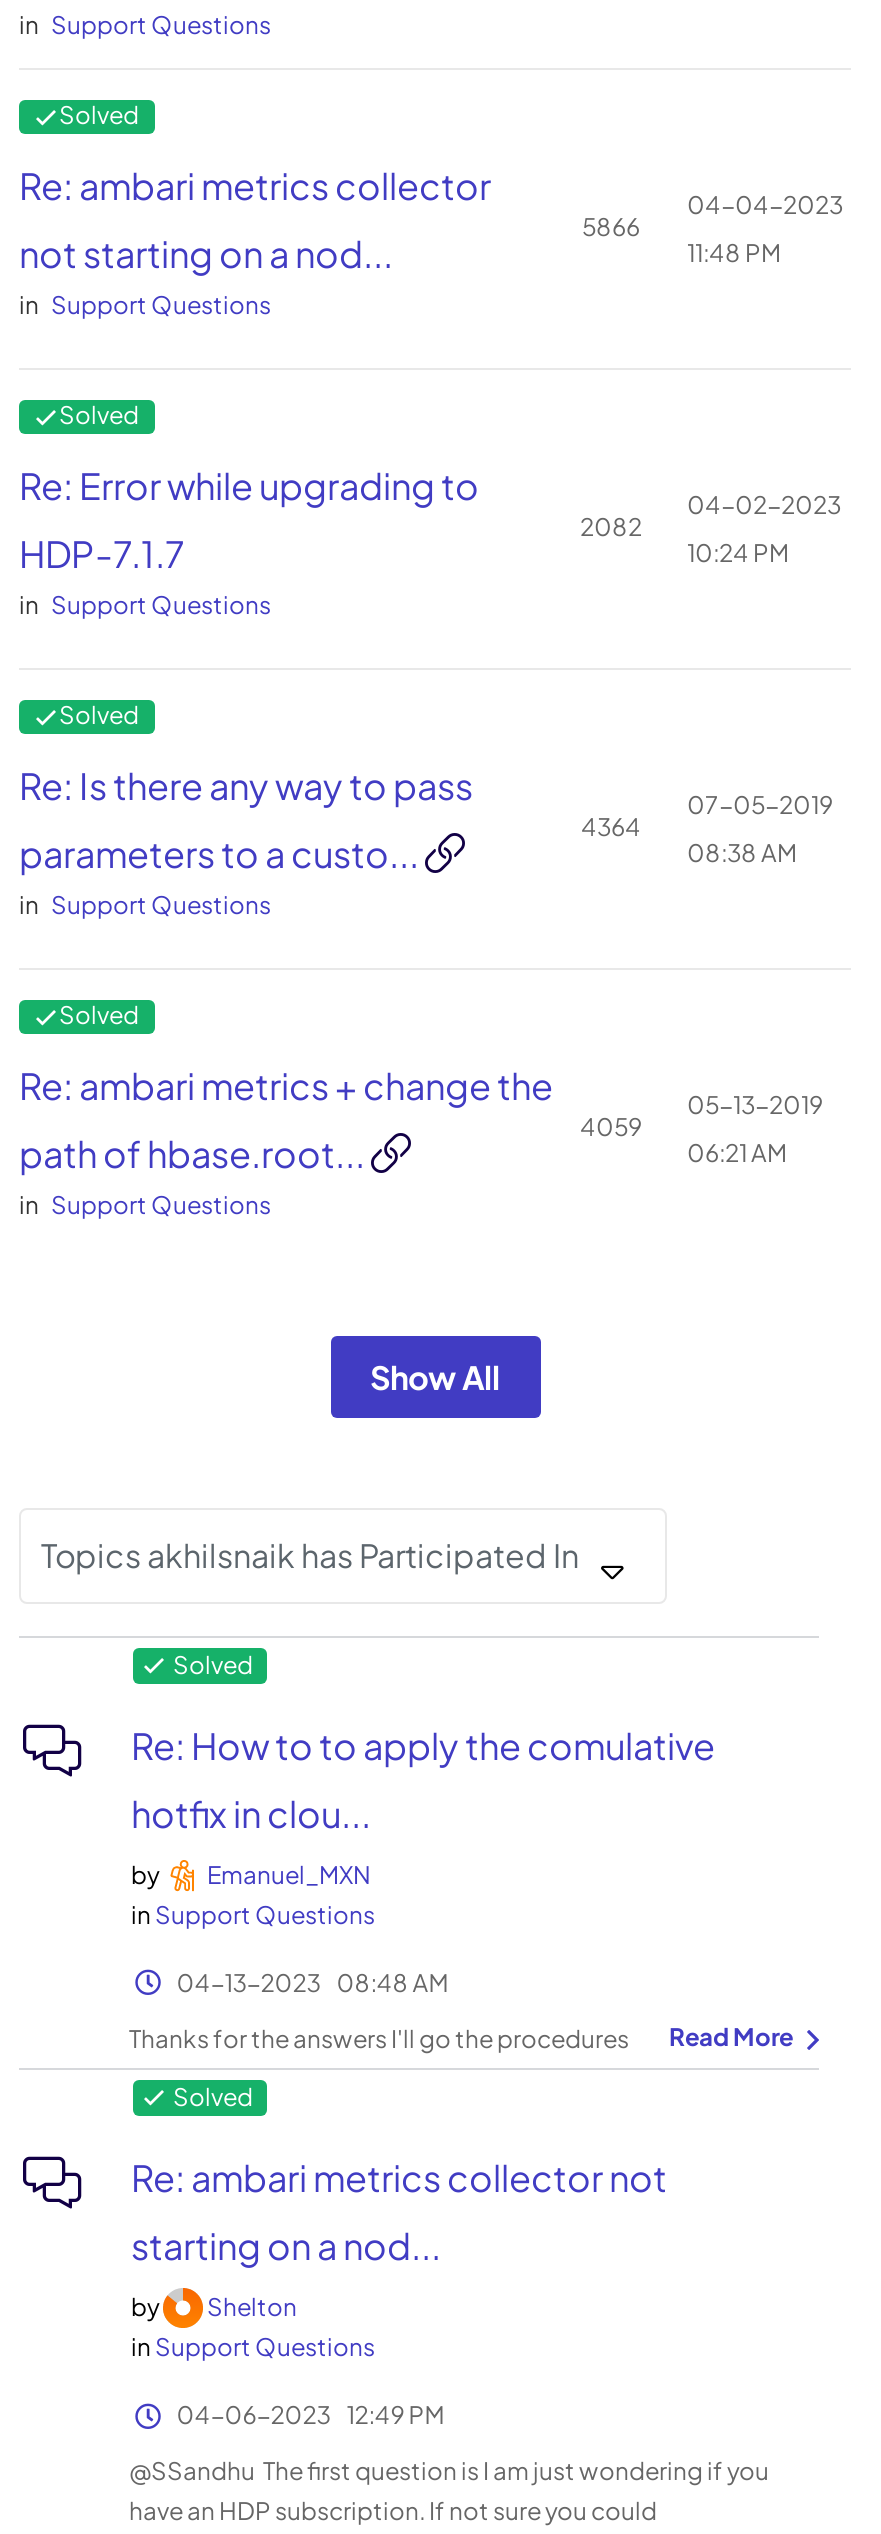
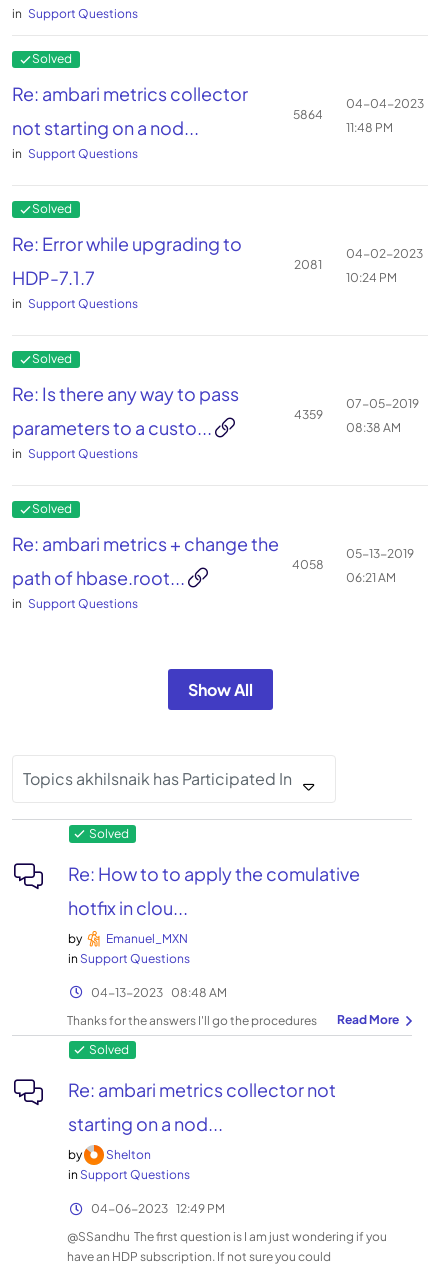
[582,212,640,242] 5866 -> [293,107,323,122] 5864
[580,512,642,542] 2082 -> [294,257,322,272] 2081
[581,812,641,842] 4364 -> [293,407,322,422] 4359
[580,1112,642,1142] 4059 -> [292,557,324,572] 4058

